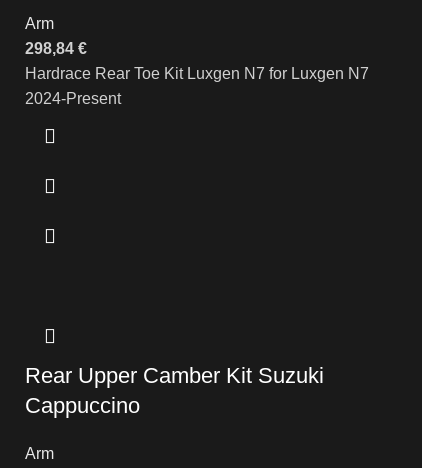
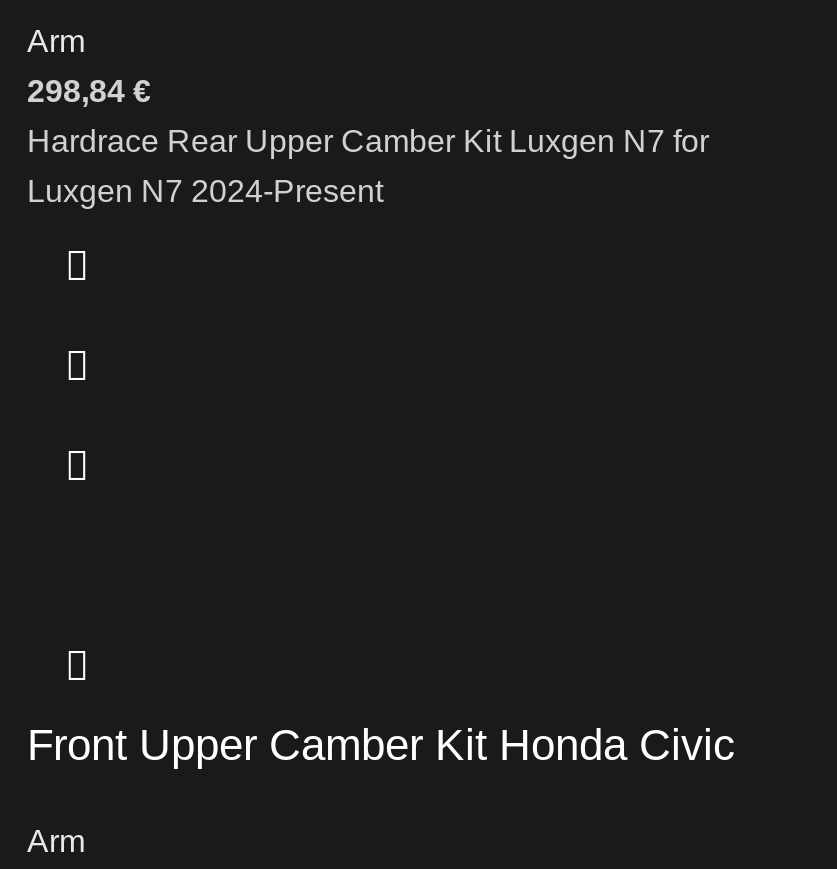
[25,65,369,82] Hardrace Rear Toe Kit Luxgen N7 for Luxgen N7 -> [27,125,709,159] Hardrace Rear Upper Camber Kit Luxgen N7 for
[25,90,121,107] 2024-Present -> [27,175,383,209] Luxgen N7 2024-Present
[25,363,324,418] Rear Upper Camber Kit Suzuki | Cappuccino -> [27,721,735,771] Front Upper Camber Kit Honda Civic

